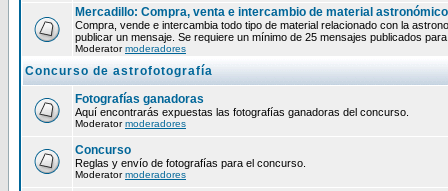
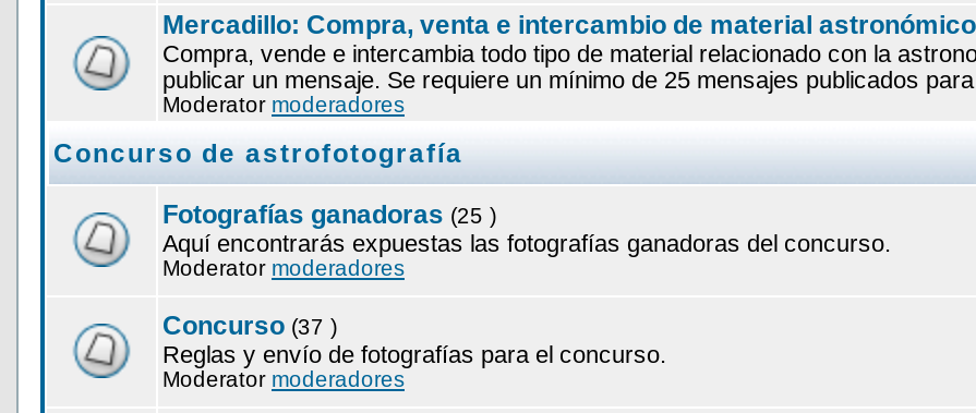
[75,92,204,106] Fotografías ganadoras -> [162,199,496,230] Fotografías ganadoras (25 )
[75,143,131,157] Concurso -> [162,311,337,341] Concurso (37 )

